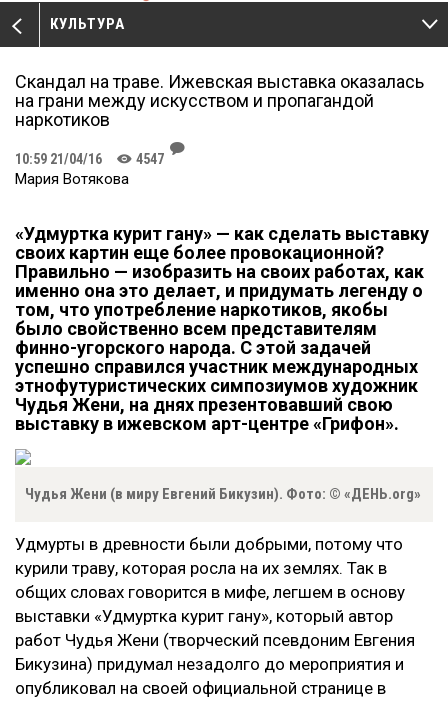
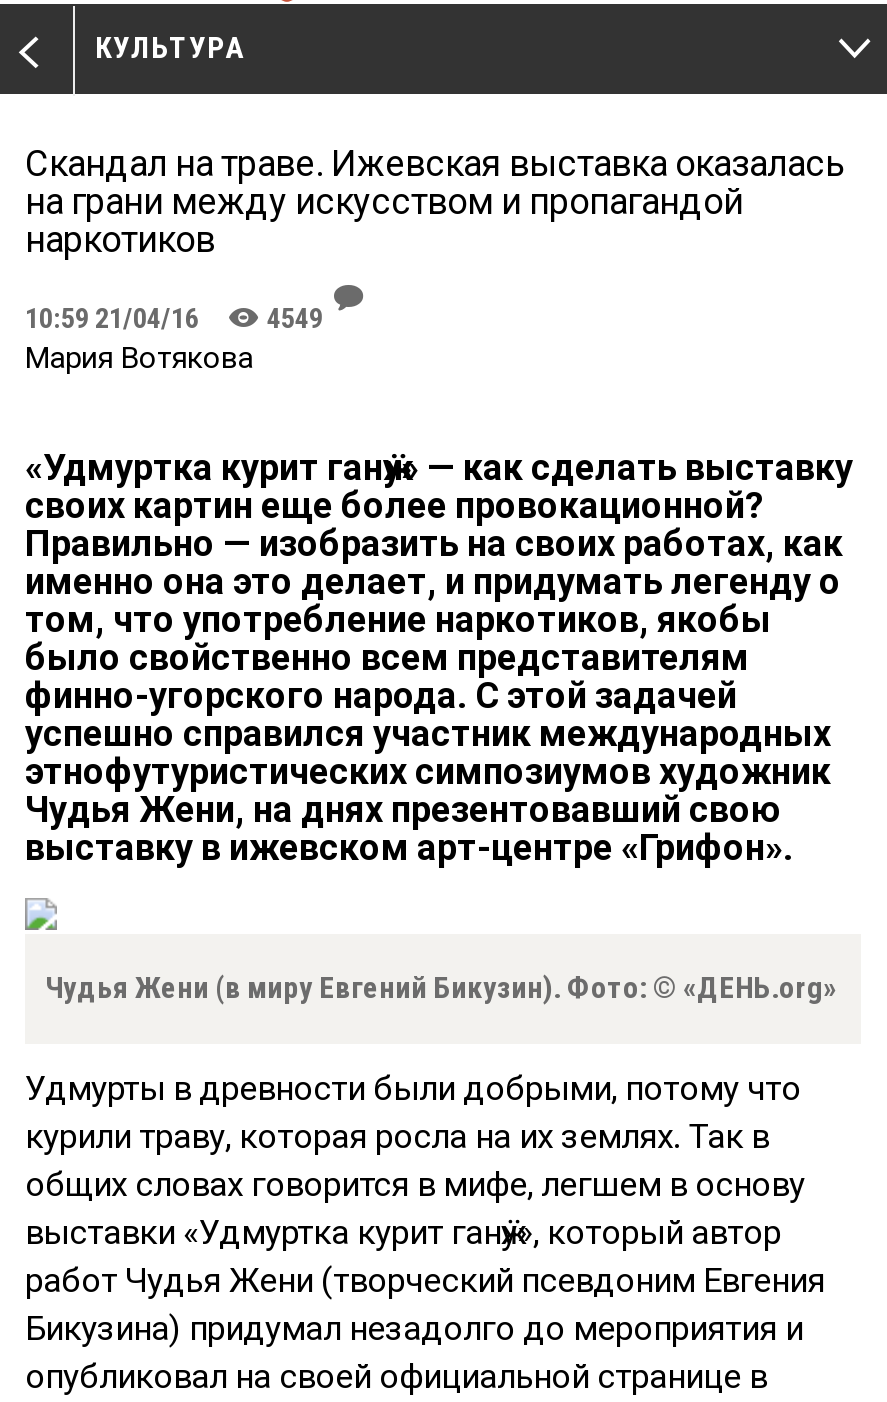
[15,151,164,167] 10:59 21/04/16 K 4547 -> [25,302,323,334] 10:59 21/04/16 K 4549

